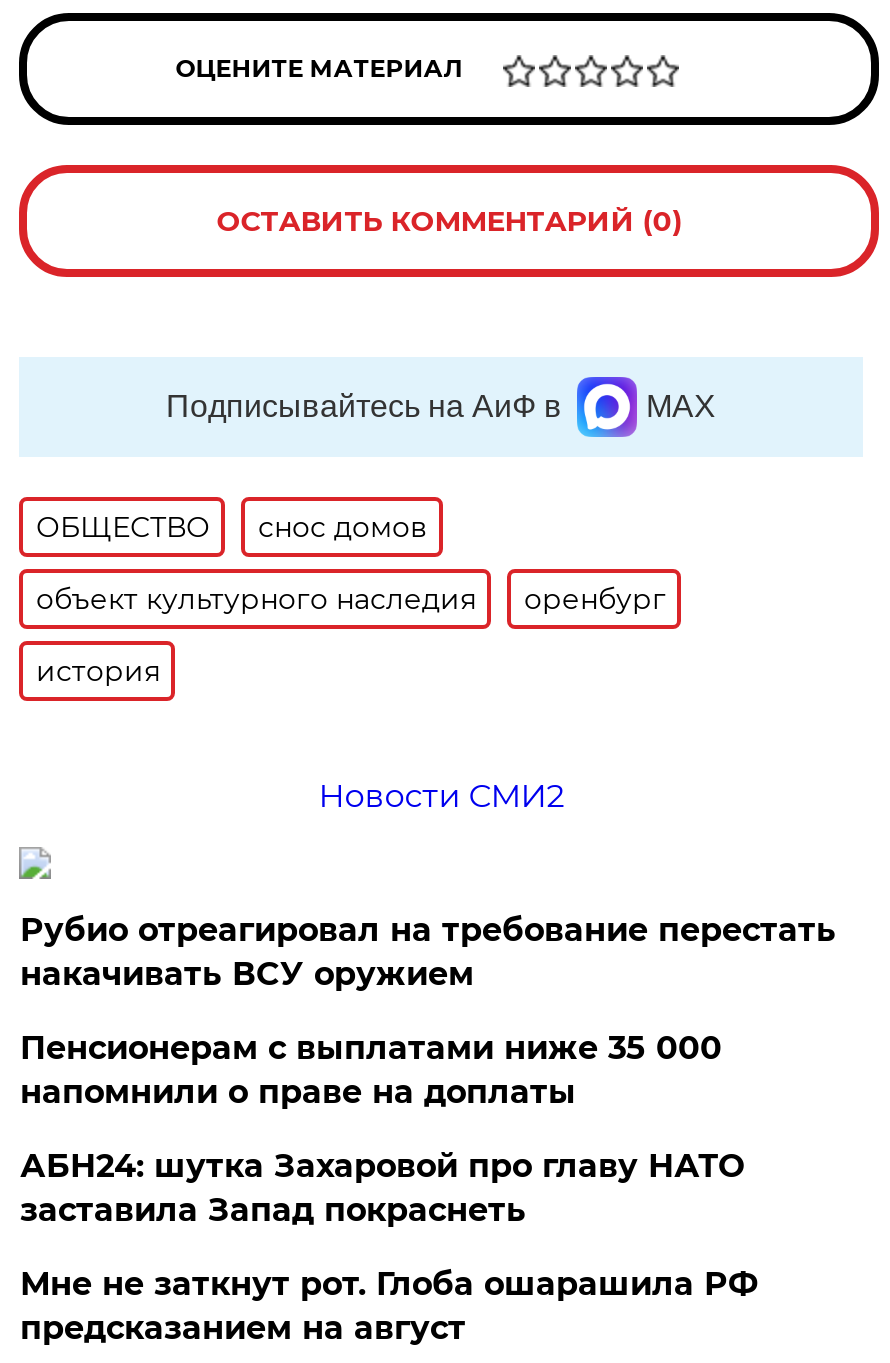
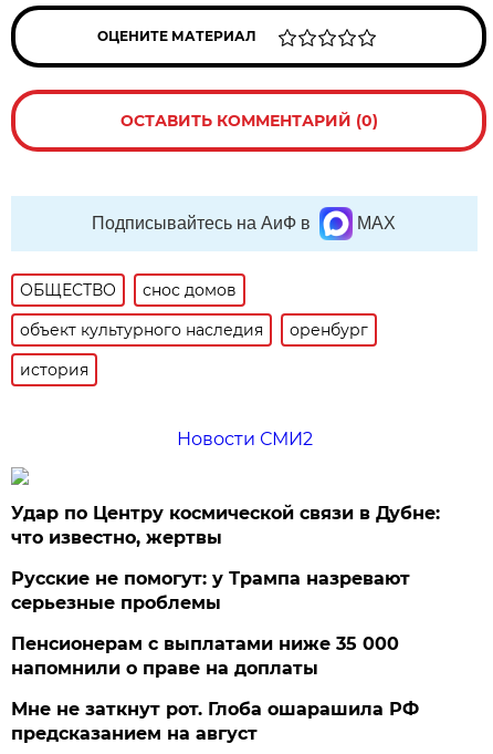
[20,911,836,993] Рубио отреагировал на требование перестать | накачивать ВСУ оружием -> [11,503,440,613] Удар по Центру космической связи в Дубне: | что известно, жертвы | Русские не помогут: у Трампа назревают | серьезные проблемы
moved [20,1029,722,1111] -> [11,633,399,679]: Пенсионерам с выплатами ниже 35 000 | напомнили о праве на доплаты
[20,1147,744,1229] АБН24: шутка Захаровой про главу НАТО | заставила Запад покраснеть -> none

